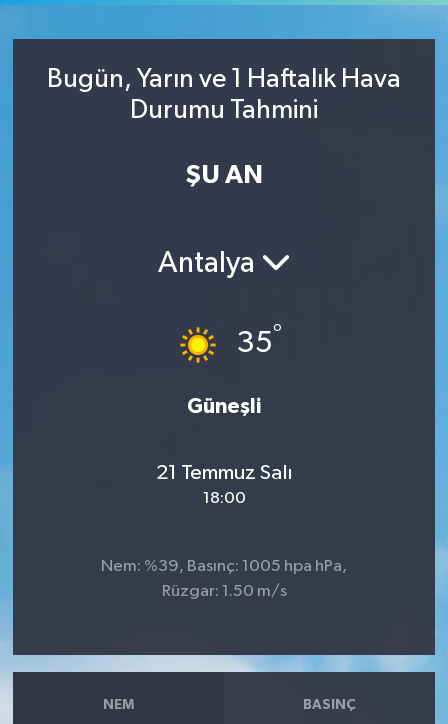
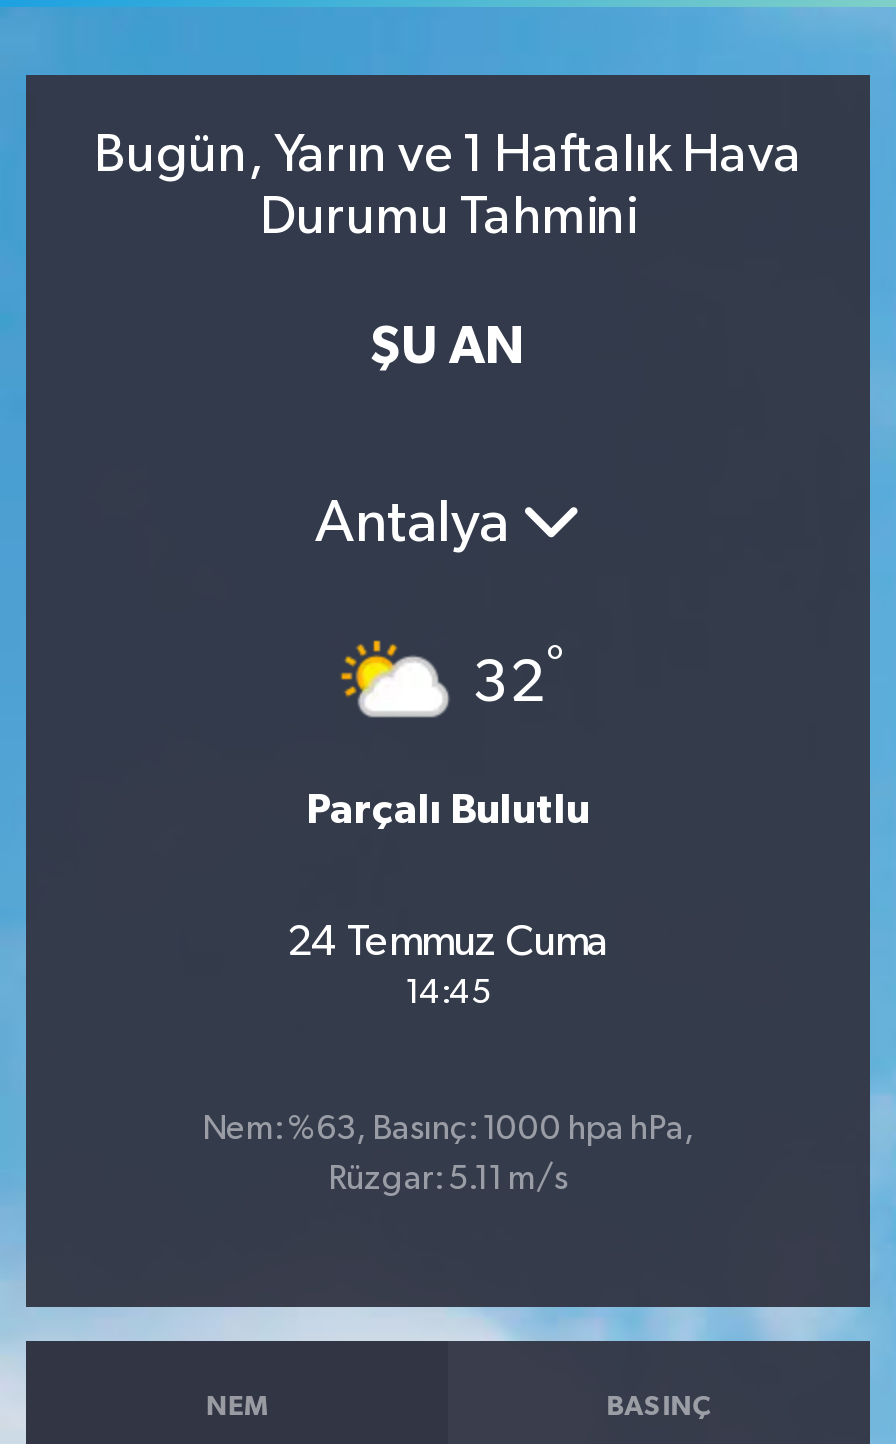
[171,322,282,364] [image] | 35° -> [340,639,564,721] [image] | 32°
[187,396,261,417] Güneşli -> [306,788,590,830] Parçalı Bulutlu
[155,462,292,507] 21 Temmuz Salı | 18:00 -> [287,921,609,1011] 24 Temmuz Cuma | 14:45
[101,558,347,575] Nem: %39, Basınç: 1005 hpa hPa, -> [202,1112,694,1146] Nem: %63, Basınç: 1000 hpa hPa,
[161,583,286,600] Rüzgar: 1.50 m/s -> [328,1162,568,1196] Rüzgar: 5.11 m/s

